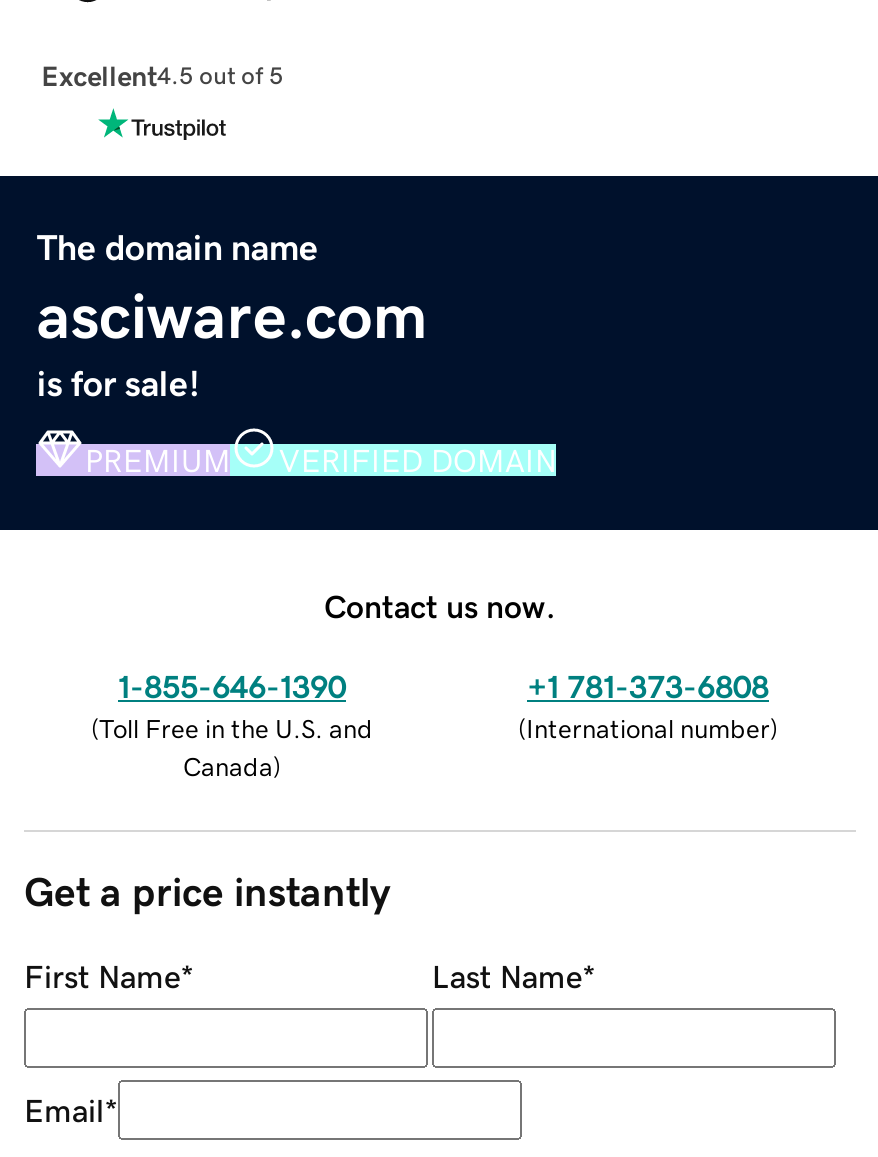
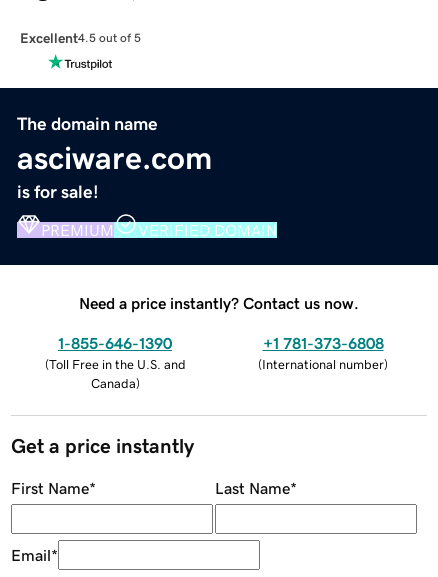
[324,589,556,621] Contact us now. -> [79,295,359,311] Need a price instantly? Contact us now.

